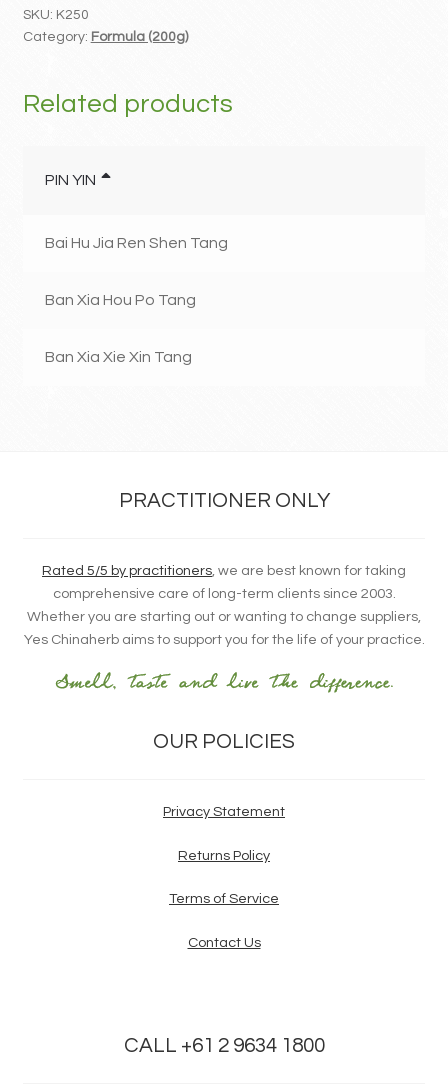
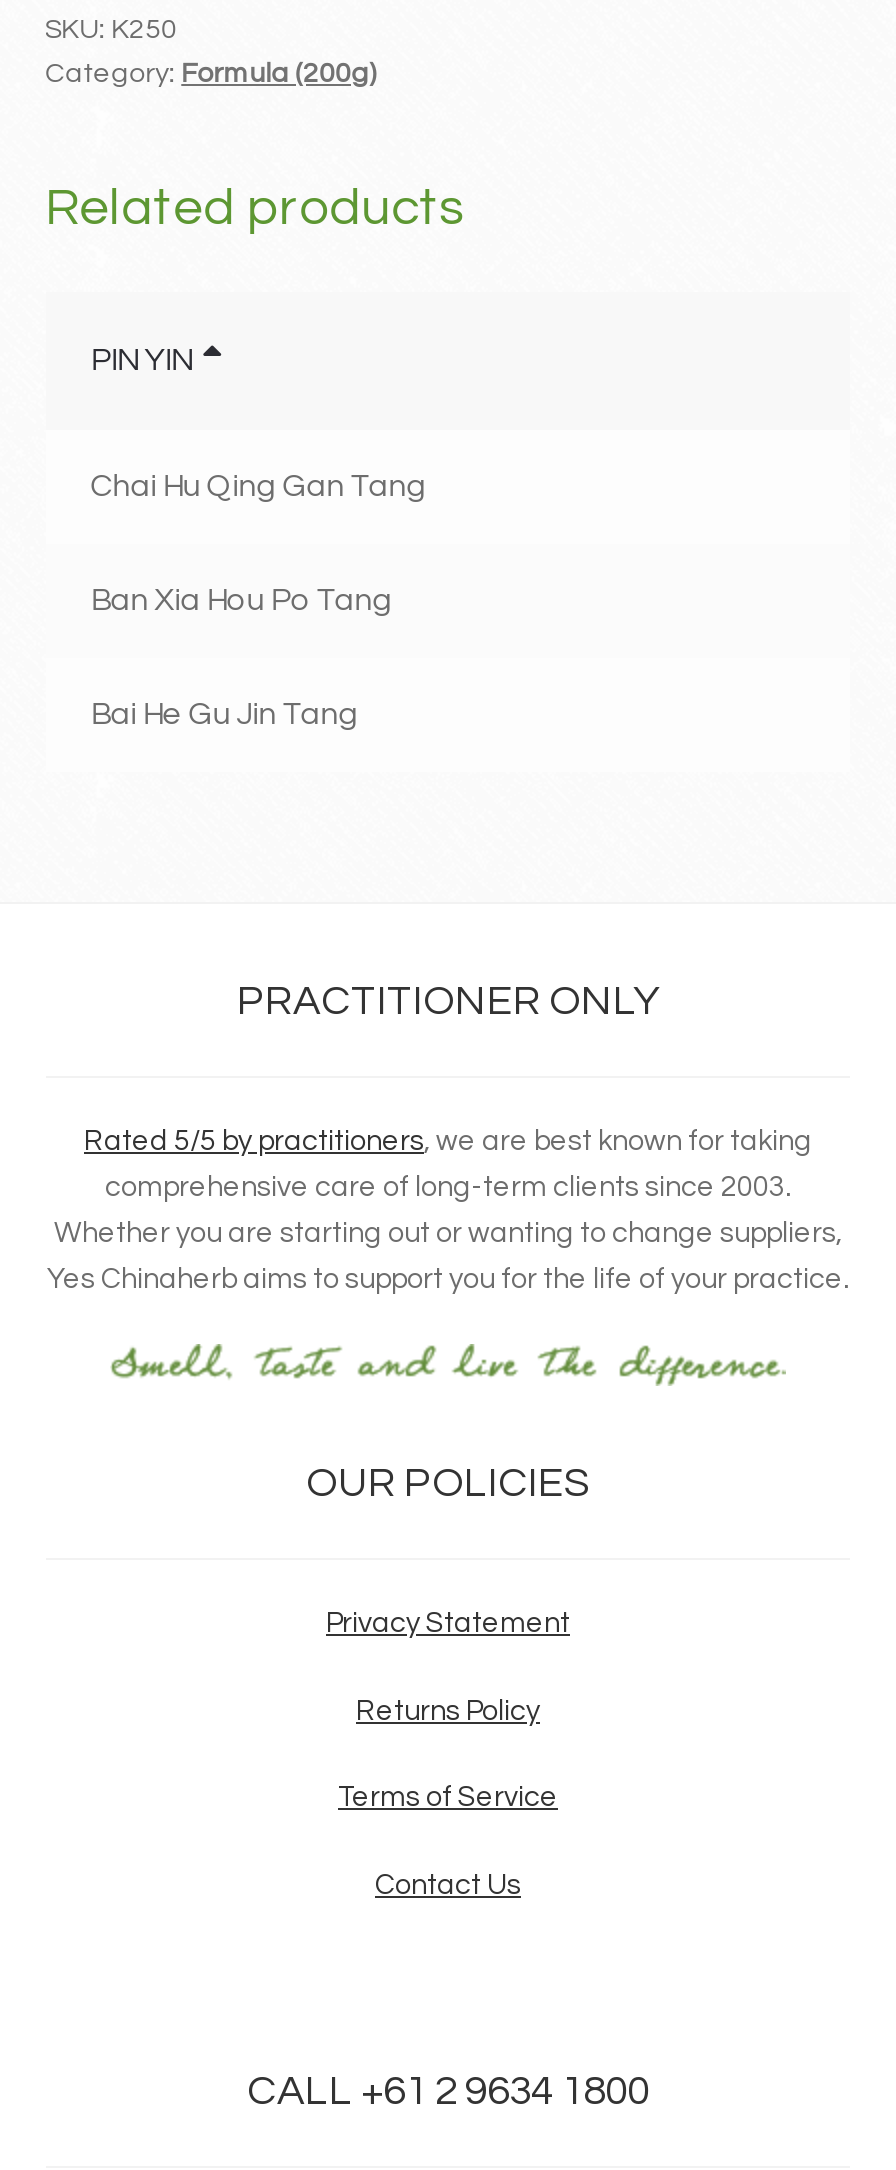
[45,235,228,251] Bai Hu Jia Ren Shen Tang -> [91,471,427,503] Chai Hu Qing Gan Tang
[45,349,192,365] Ban Xia Xie Xin Tang -> [91,699,359,731] Bai He Gu Jin Tang

